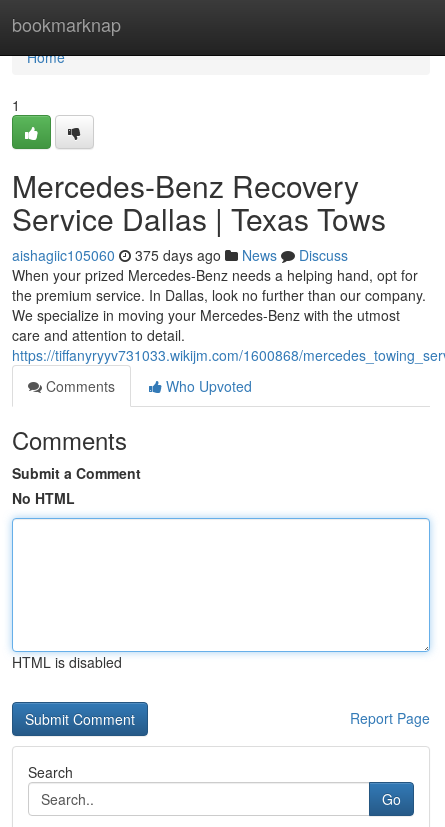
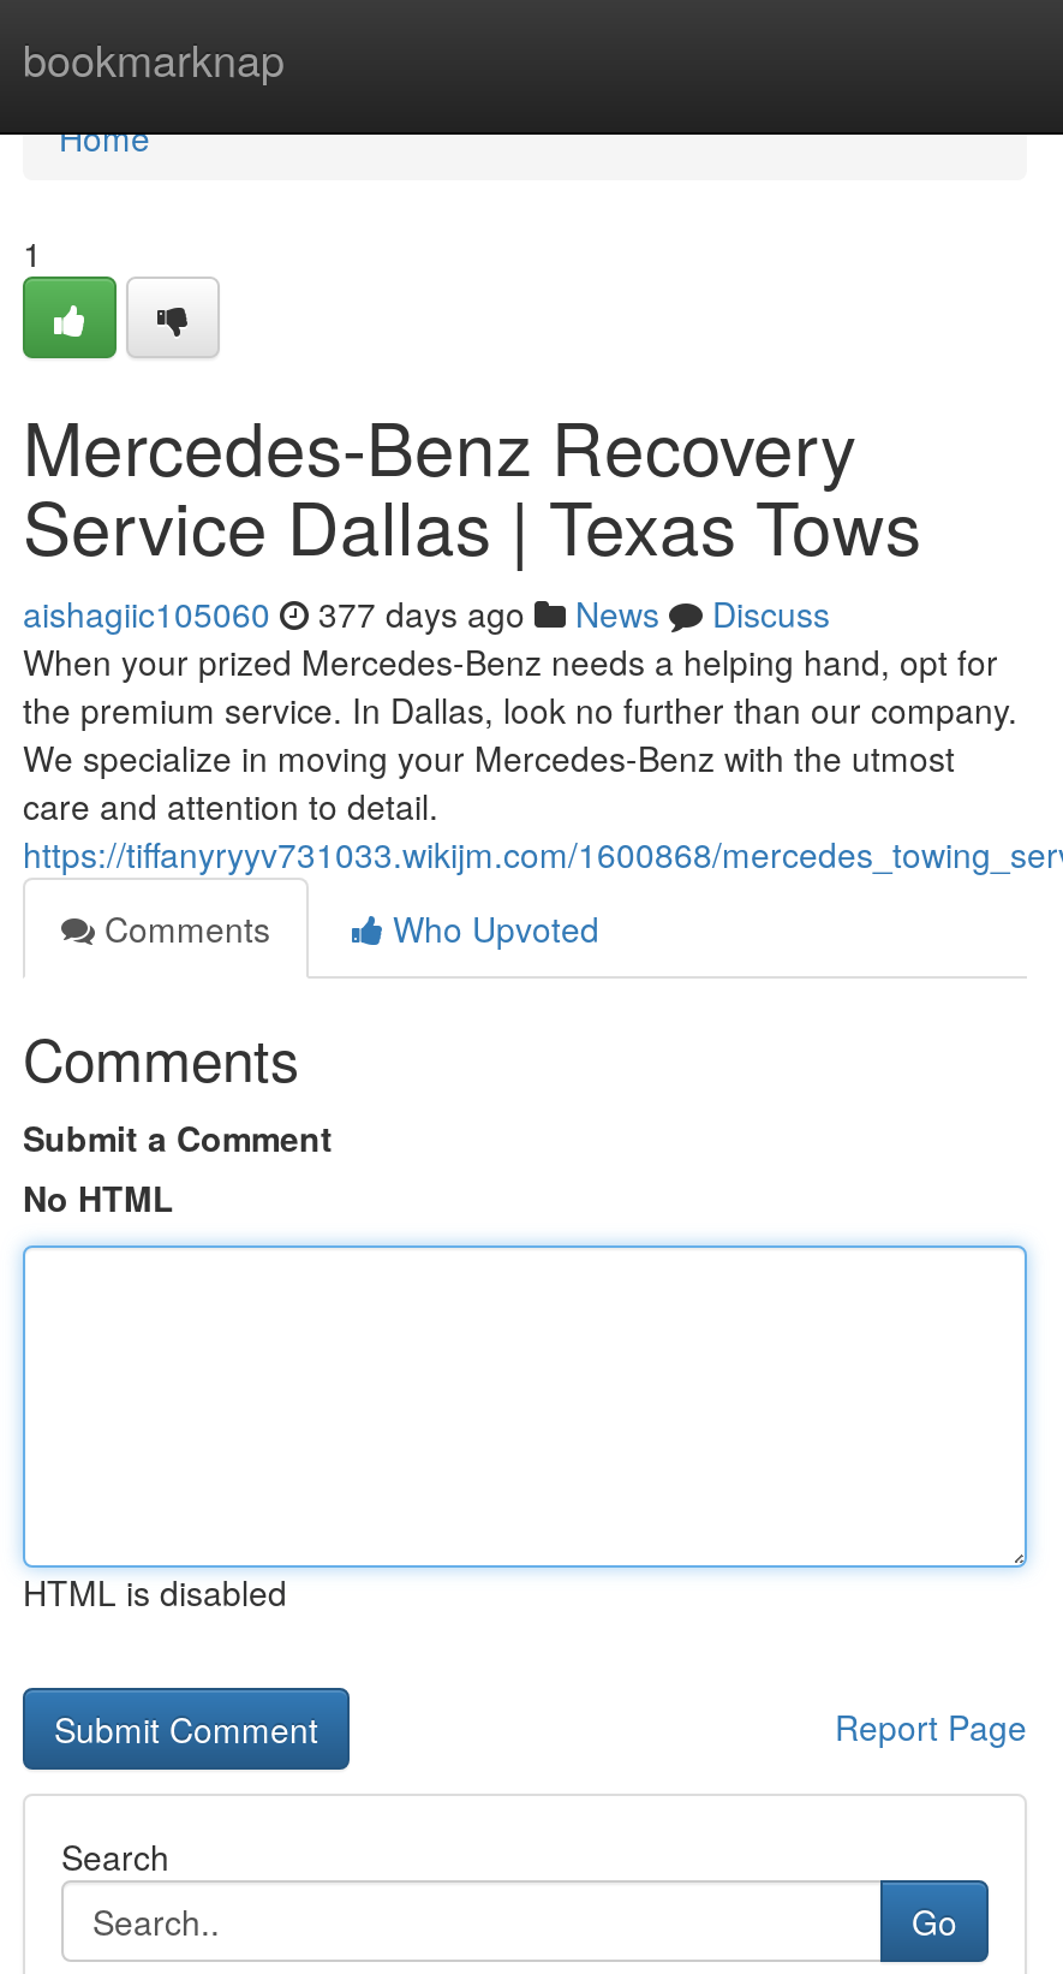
[12,245,348,265] aishagiic105060 375 days ago News Discuss -> [23,589,830,637] aishagiic105060 377 days ago News Discuss

